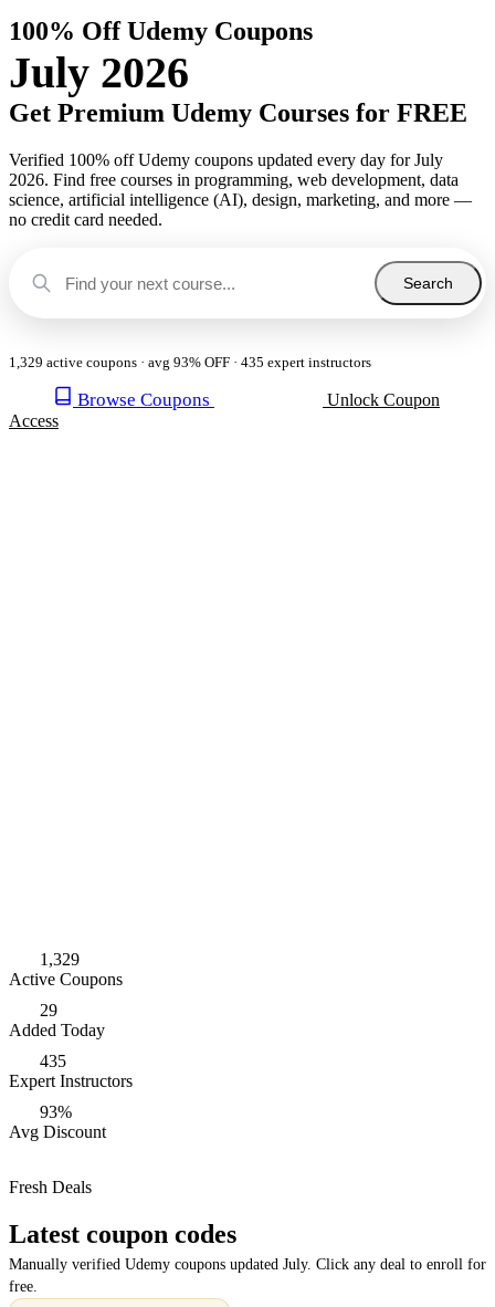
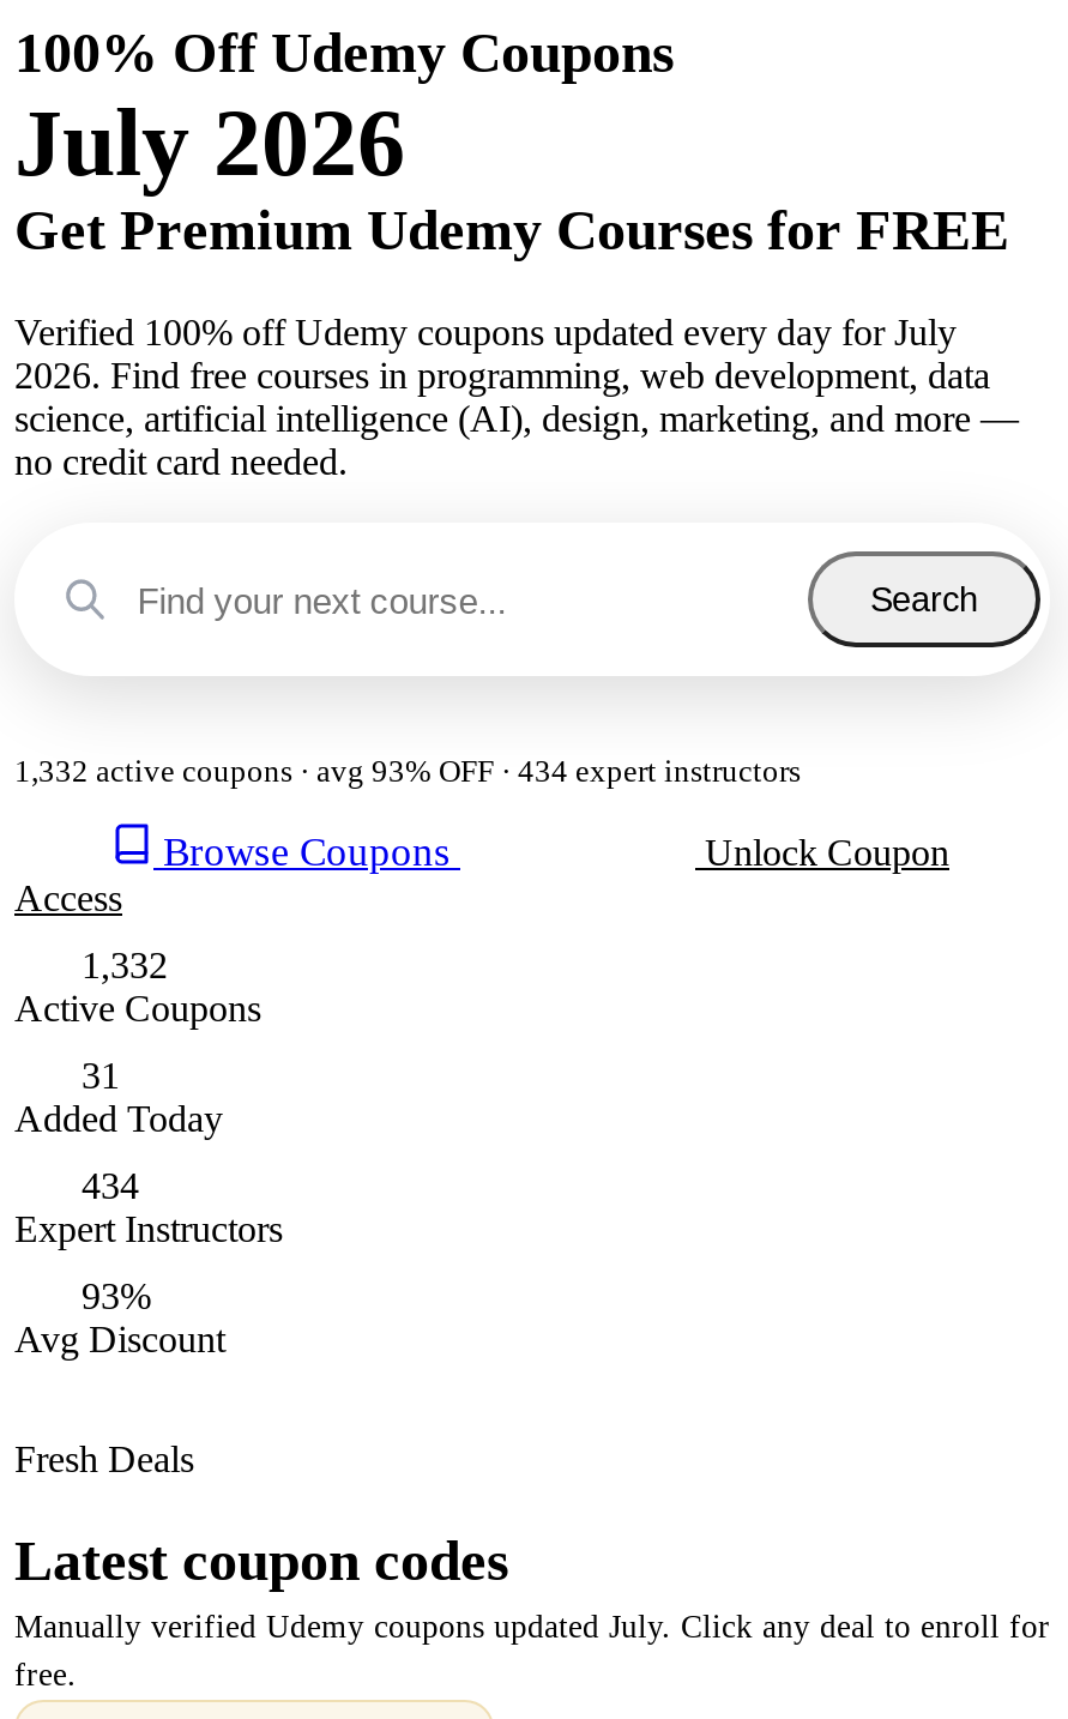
[9,354,371,370] 1,329 active coupons · avg 93% OFF · 435 expert instructors -> [14,753,801,789] 1,332 active coupons · avg 93% OFF · 434 expert instructors
[40,950,80,969] 1,329 -> [82,945,168,986] 1,332
[40,1001,57,1020] 29 -> [82,1055,120,1096] 31
[40,1052,66,1070] 435 -> [82,1165,139,1206] 434

